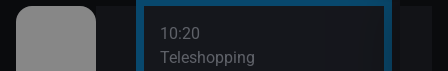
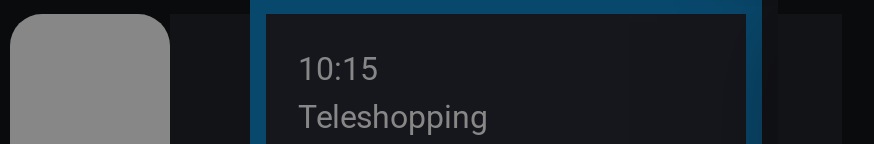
[160,24,200,43] 10:20 -> [298,50,378,88] 10:15

